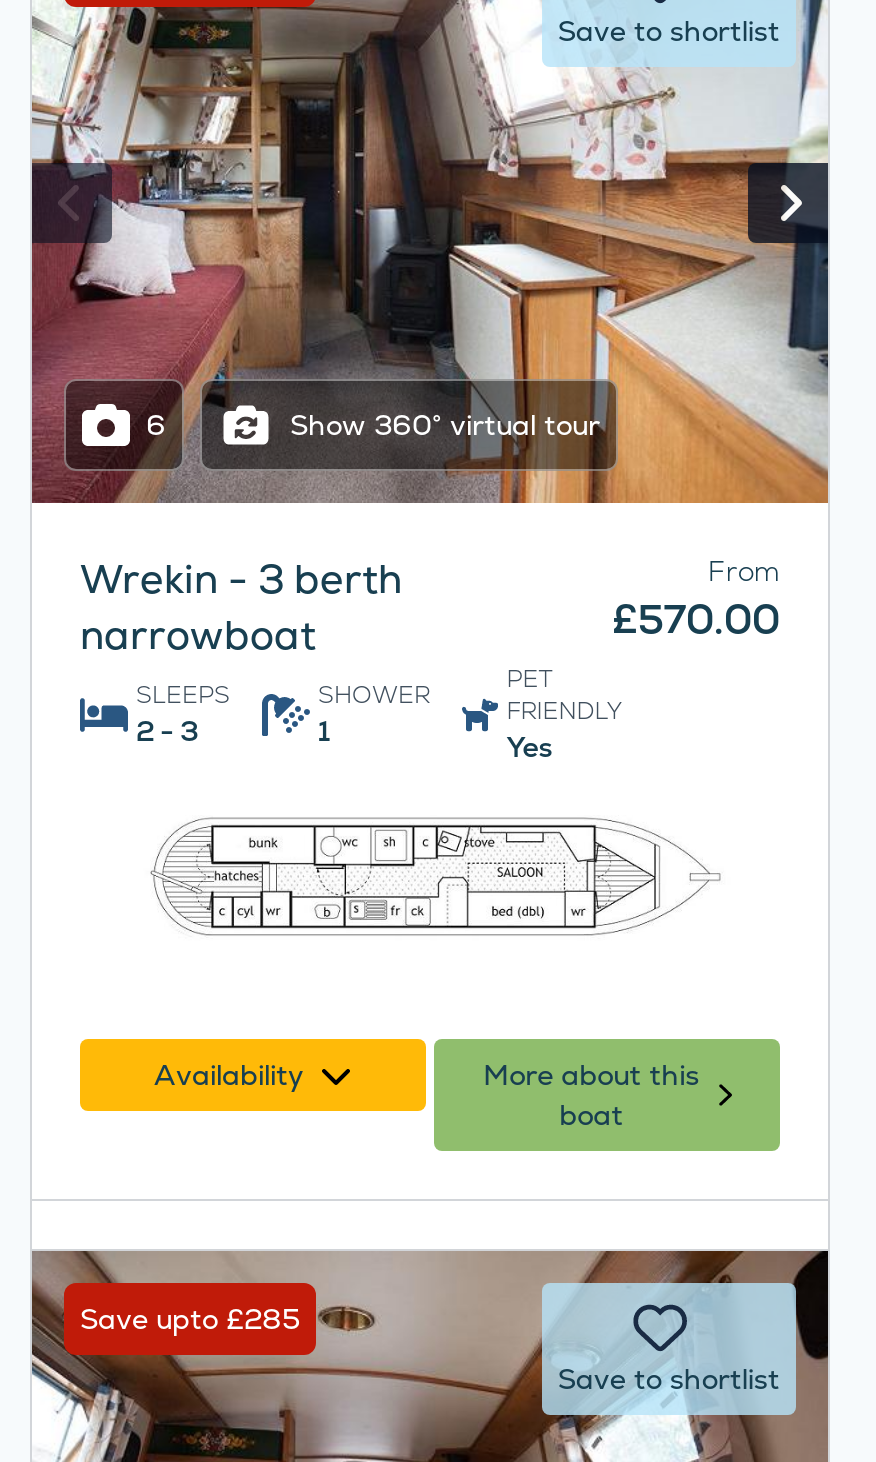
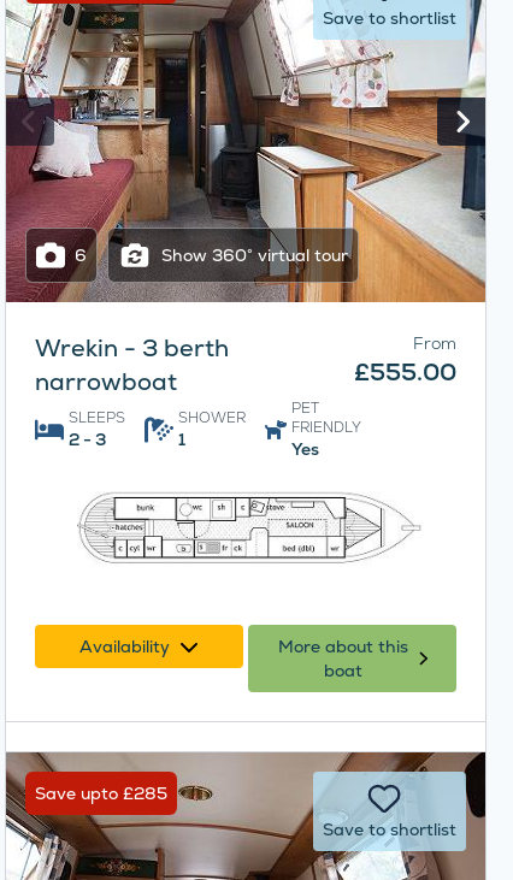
[612,593,780,645] £570.00 -> [354,357,456,388] £555.00

